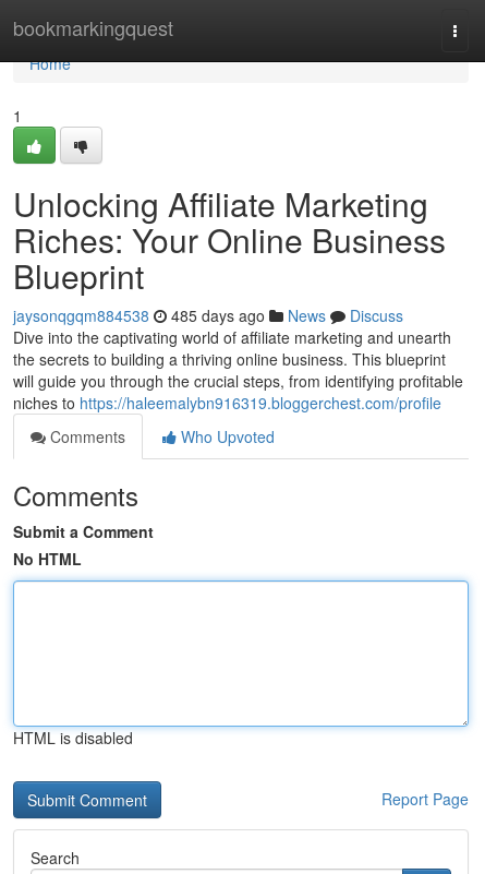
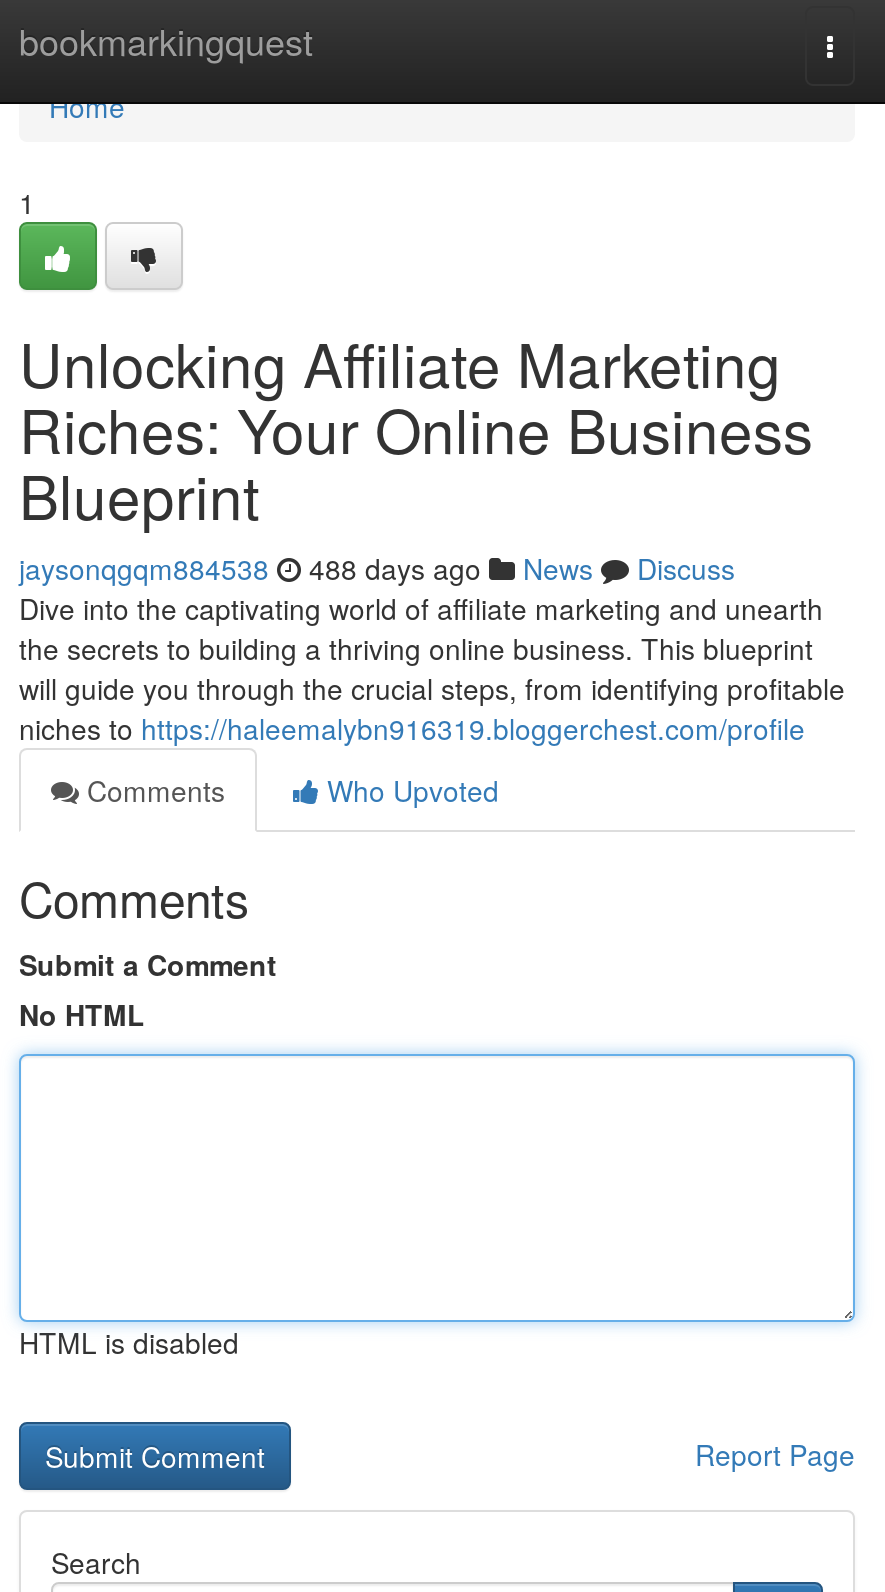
[13,304,403,326] jaysonqgqm884538 485 days ago News Discuss -> [19,548,735,588] jaysonqgqm884538 488 days ago News Discuss

